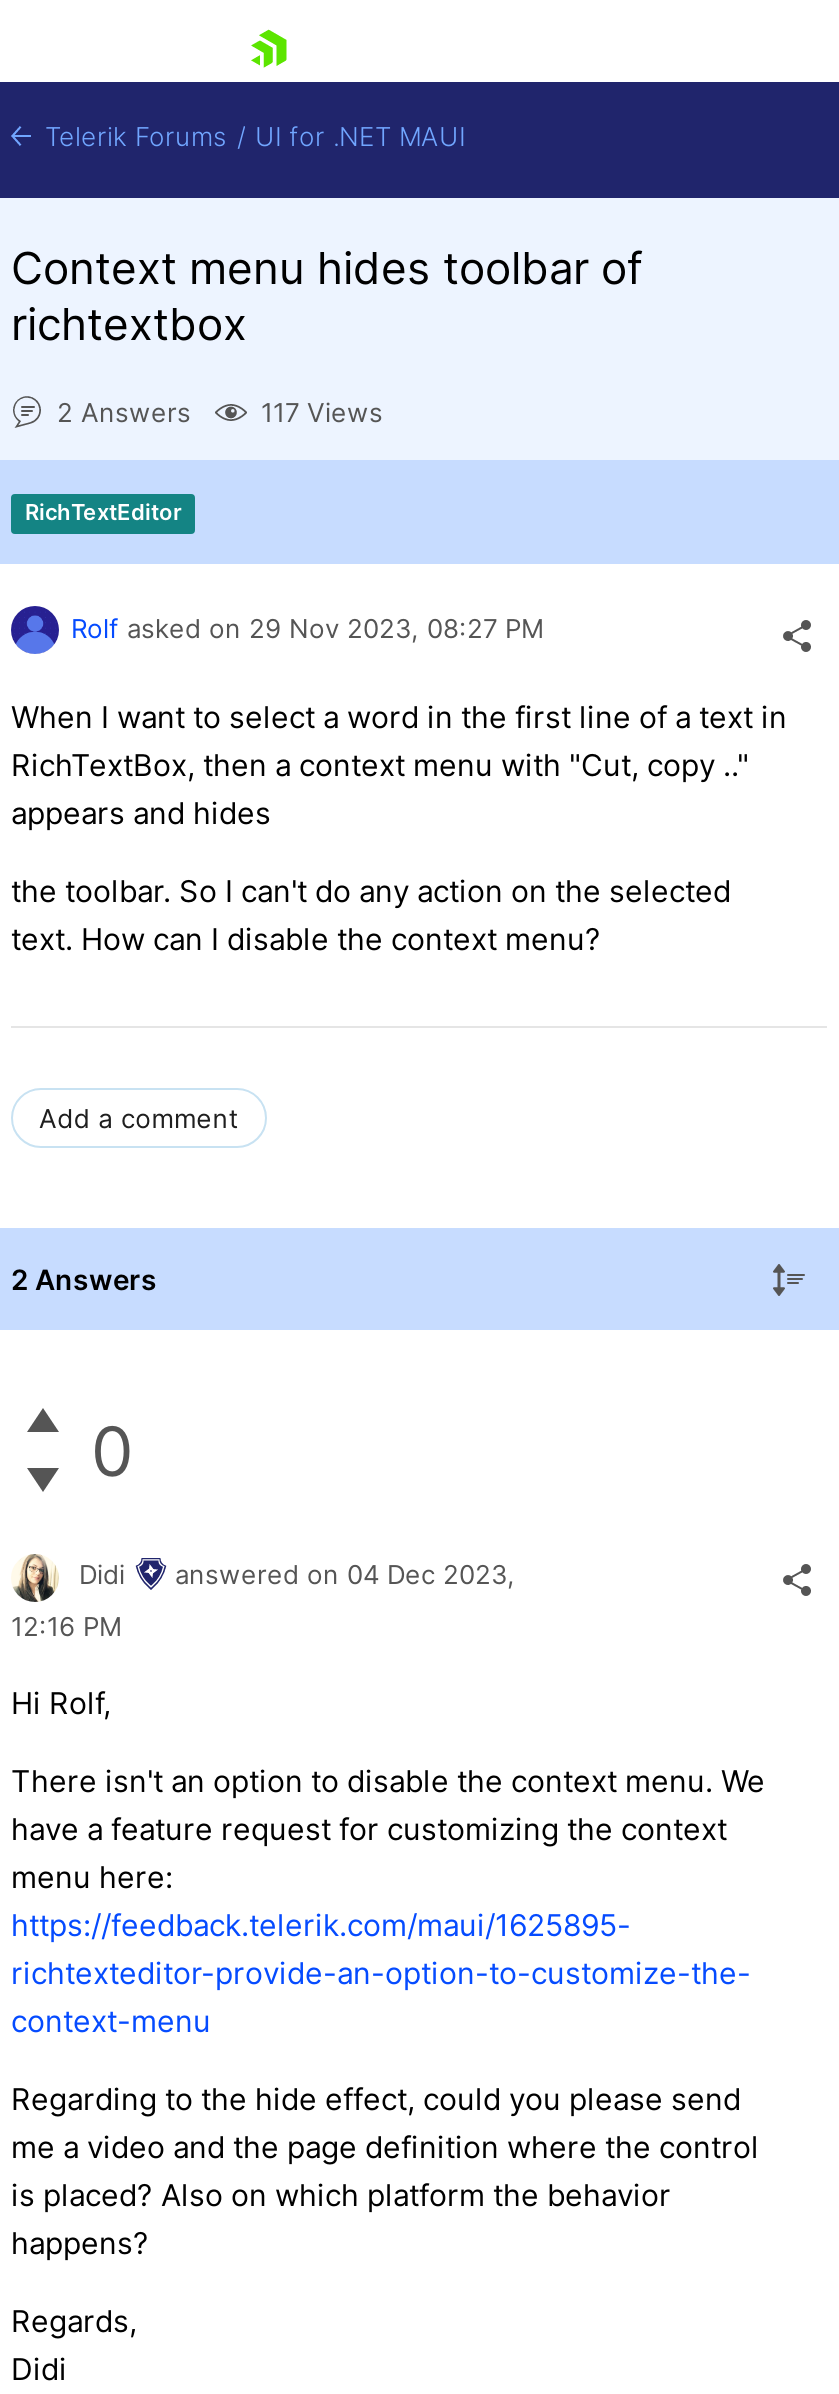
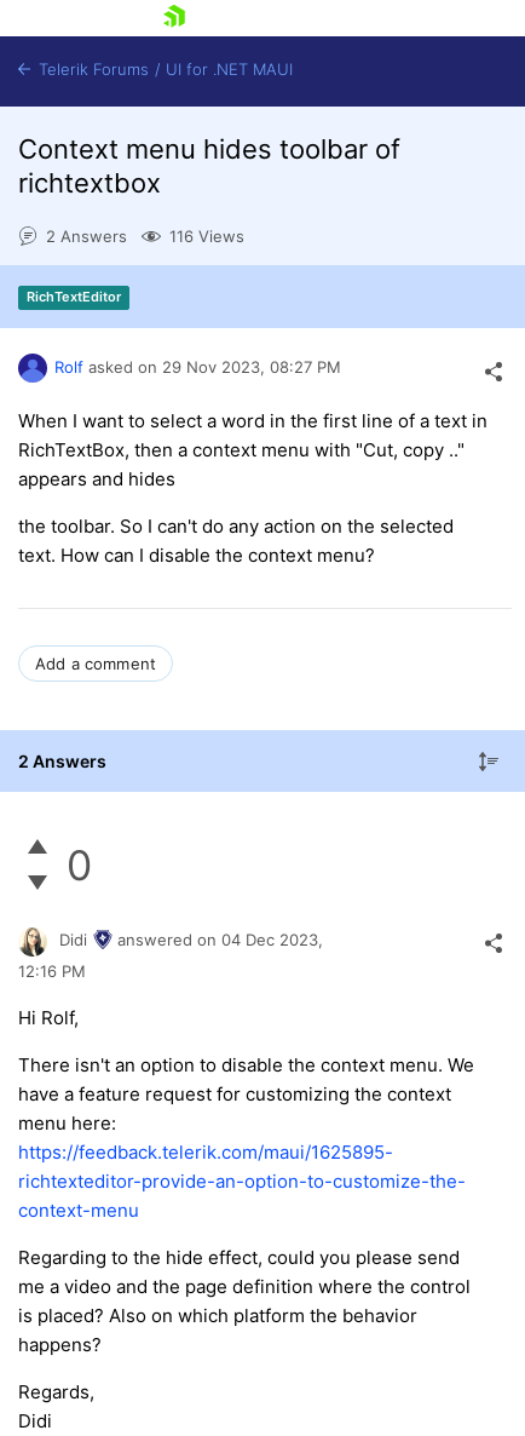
[261,397,383,429] 117 Views -> [169,227,244,246] 116 Views

